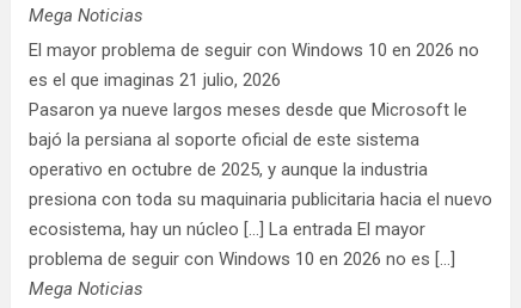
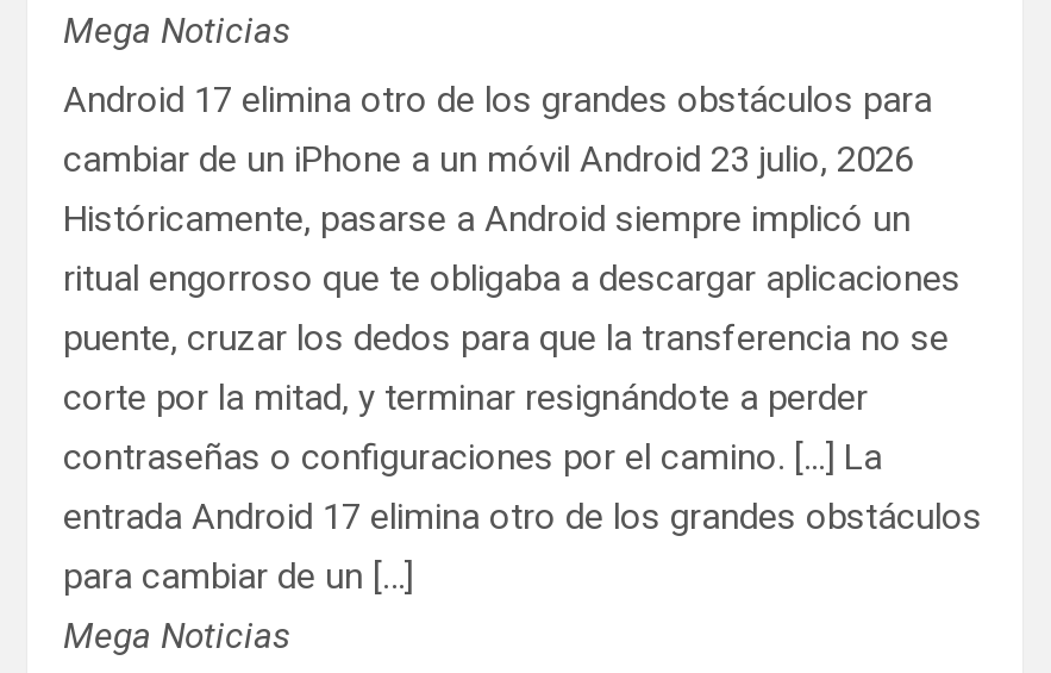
[29,40,492,270] El mayor problema de seguir con Windows 10 en 2026 no | es el que imaginas 21 julio, 2026 | Pasaron ya nueve largos meses desde que Microsoft le | bajó la persiana al soporte oficial de este sistema | operativo en octubre de 2025, y aunque la industria | presiona con toda su maquinaria publicitaria hacia el nuevo | ecosistema, hay un núcleo [...] La entrada El mayor | problema de seguir con Windows 10 en 2026 no es […] -> [63,80,982,599] Android 17 elimina otro de los grandes obstáculos para | cambiar de un iPhone a un móvil Android 23 julio, 2026 | Históricamente, pasarse a Android siempre implicó un | ritual engorroso que te obligaba a descargar aplicaciones | puente, cruzar los dedos para que la transferencia no se | corte por la mitad, y terminar resignándote a perder | contraseñas o configuraciones por el camino. [...] La | entrada Android 17 elimina otro de los grandes obstáculos | para cambiar de un […]

